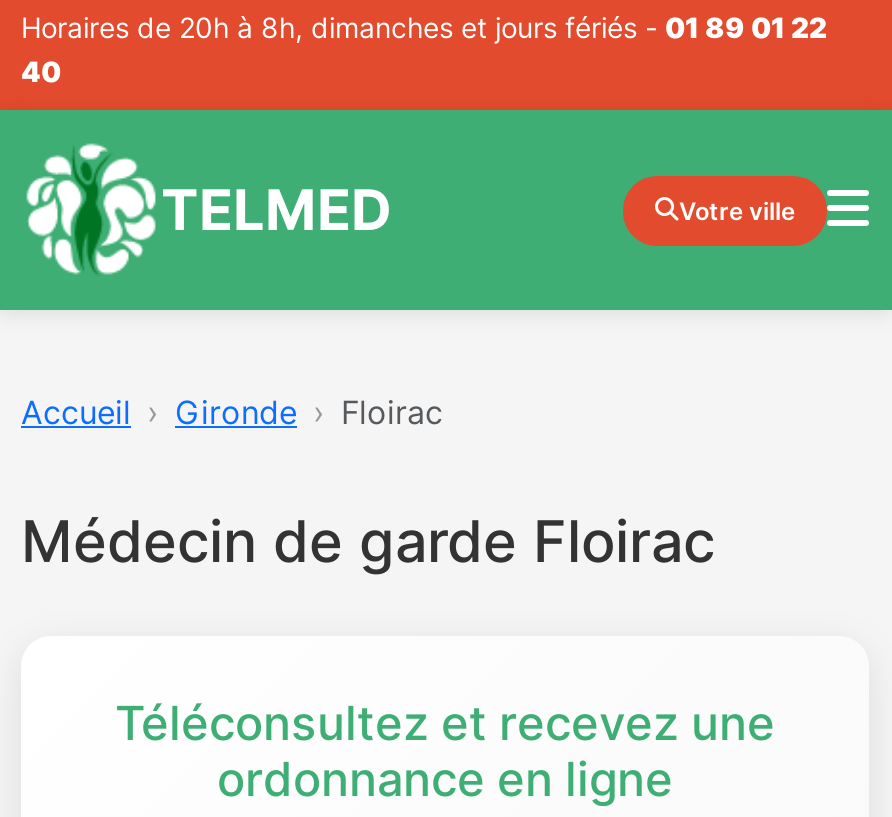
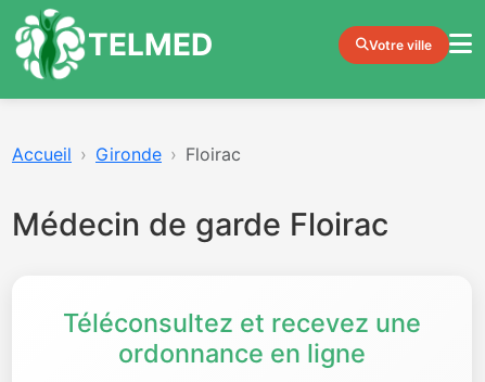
[21,10,827,88] Horaires de 20h à 8h, dimanches et jours fériés - 01 89 01 22 | 40 -> none

